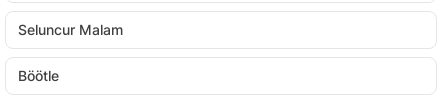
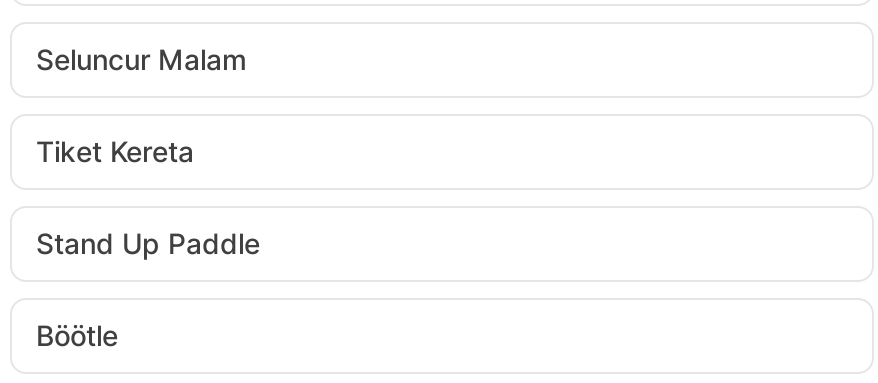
none -> [36,134,260,260] Tiket Kereta | Stand Up Paddle

